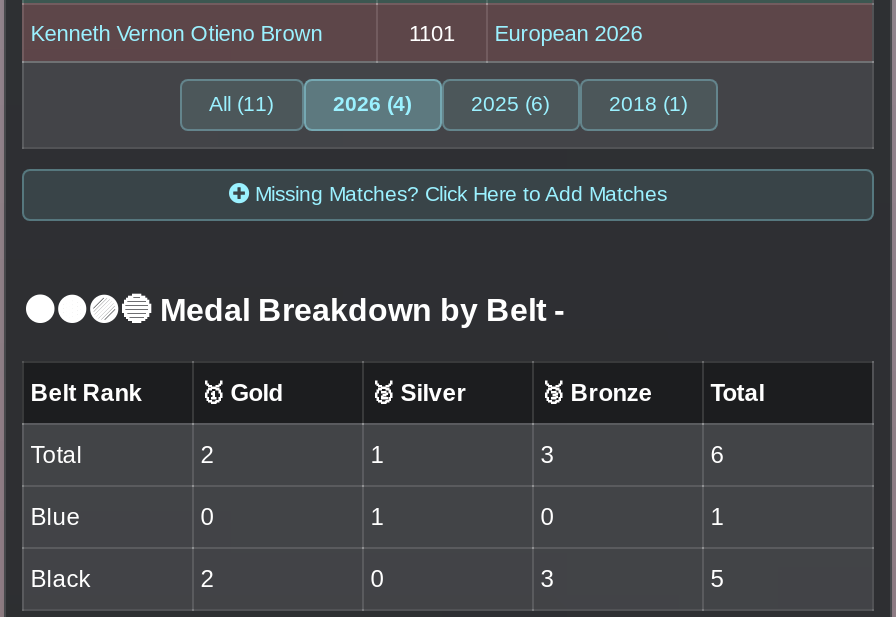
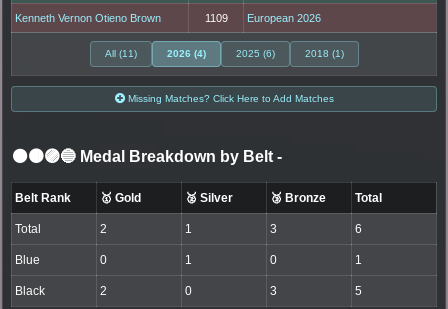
[409,20,642,44] 1101 European 2026 -> [204,11,321,23] 1109 European 2026

